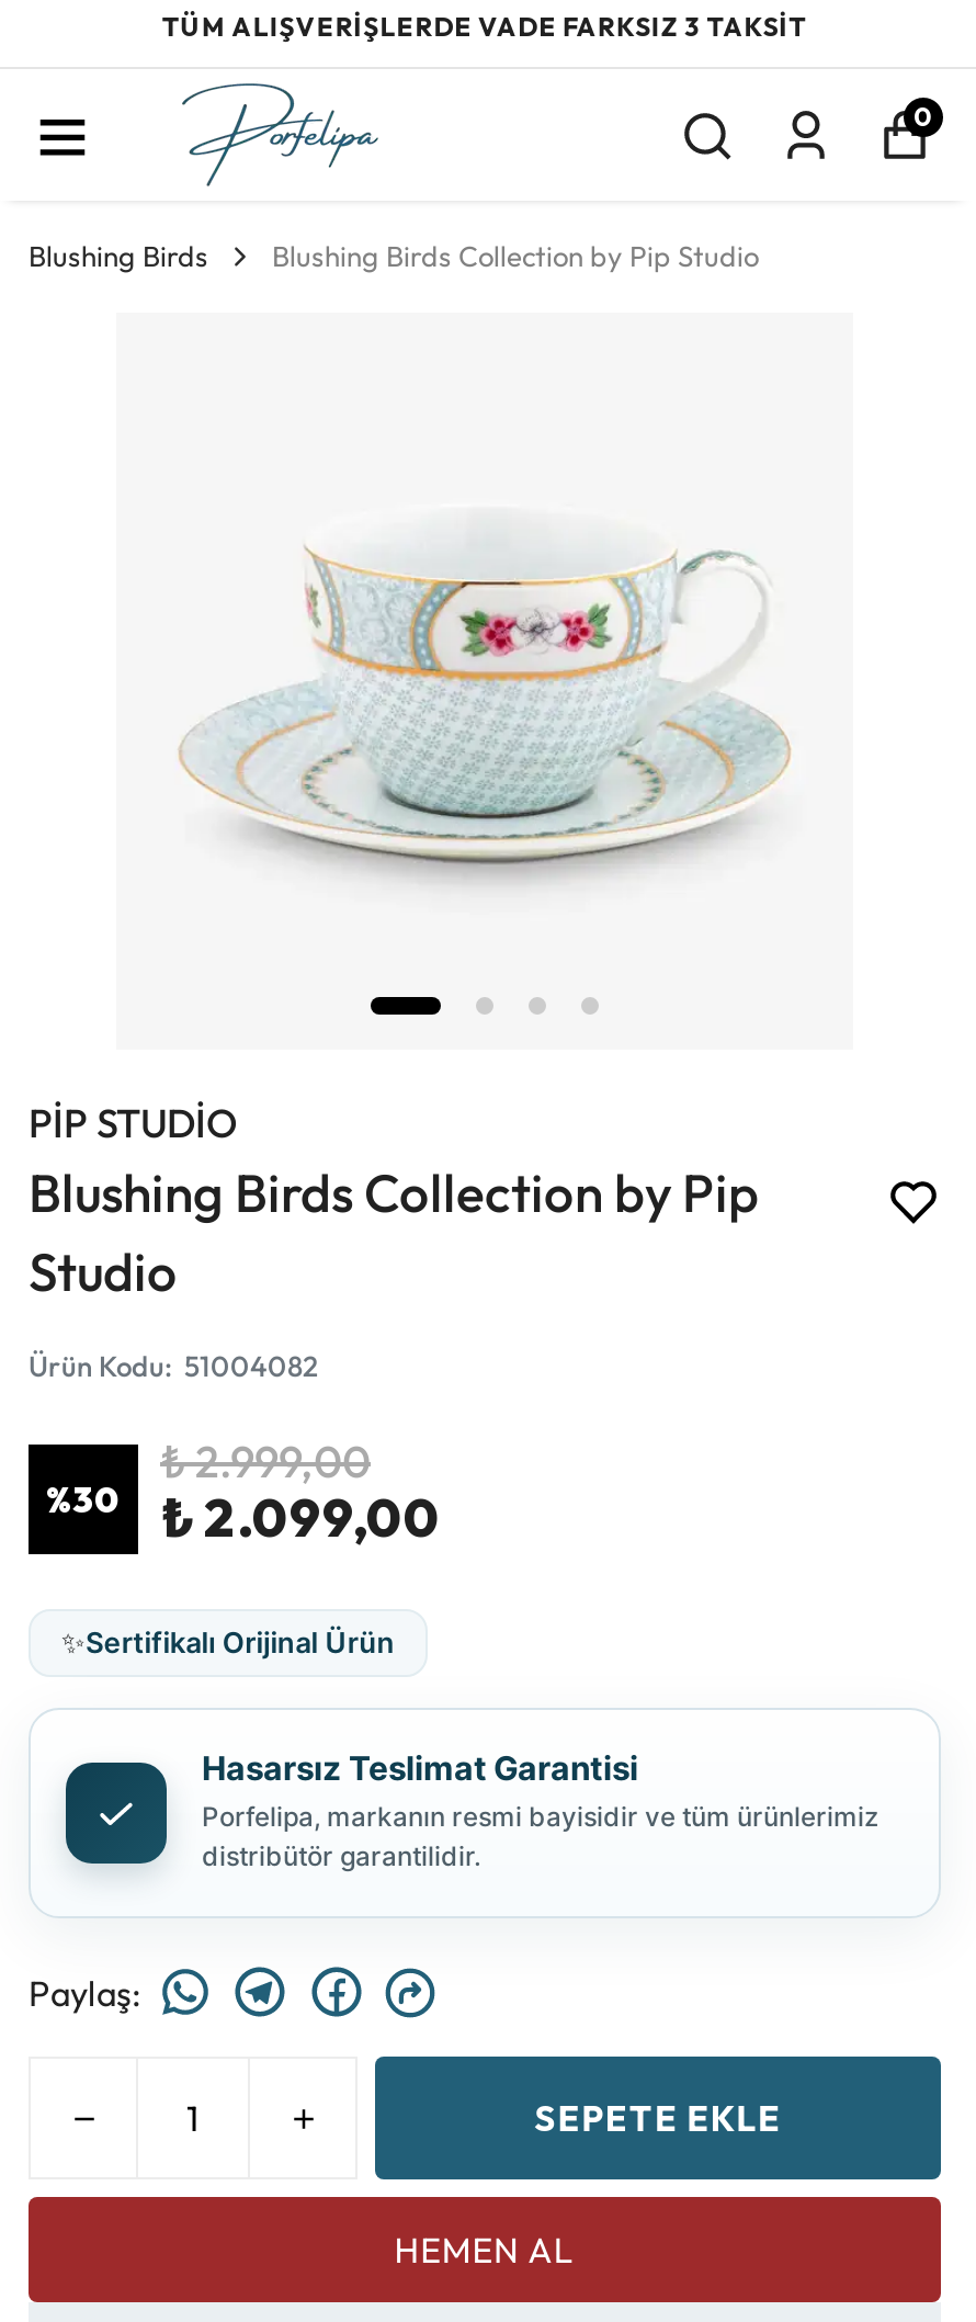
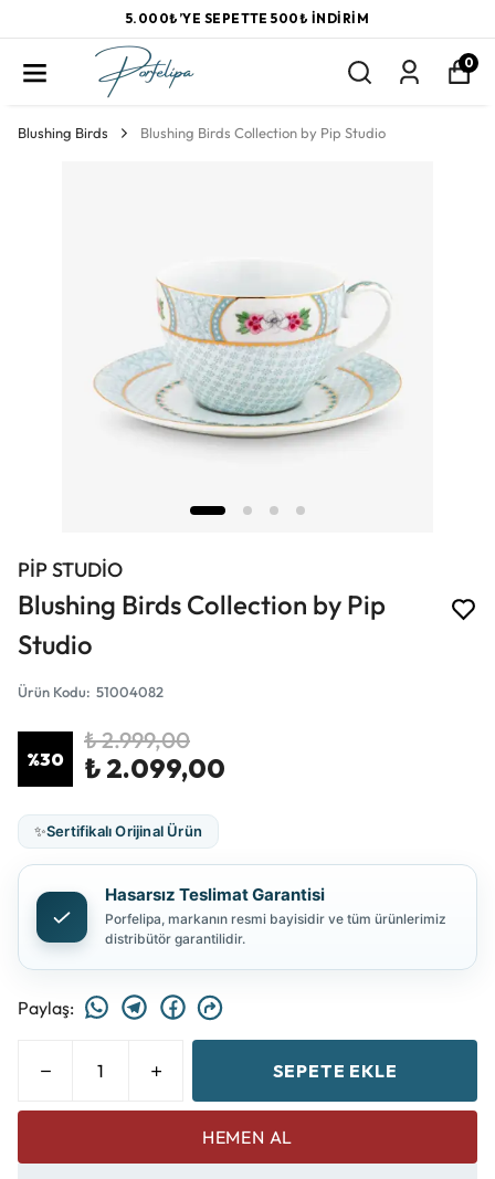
[162,10,807,43] TÜM ALIŞVERİŞLERDE VADE FARKSIZ 3 TAKSİT -> [126,10,369,27] 5.000₺’YE SEPETTE 500₺ İNDIRIM

